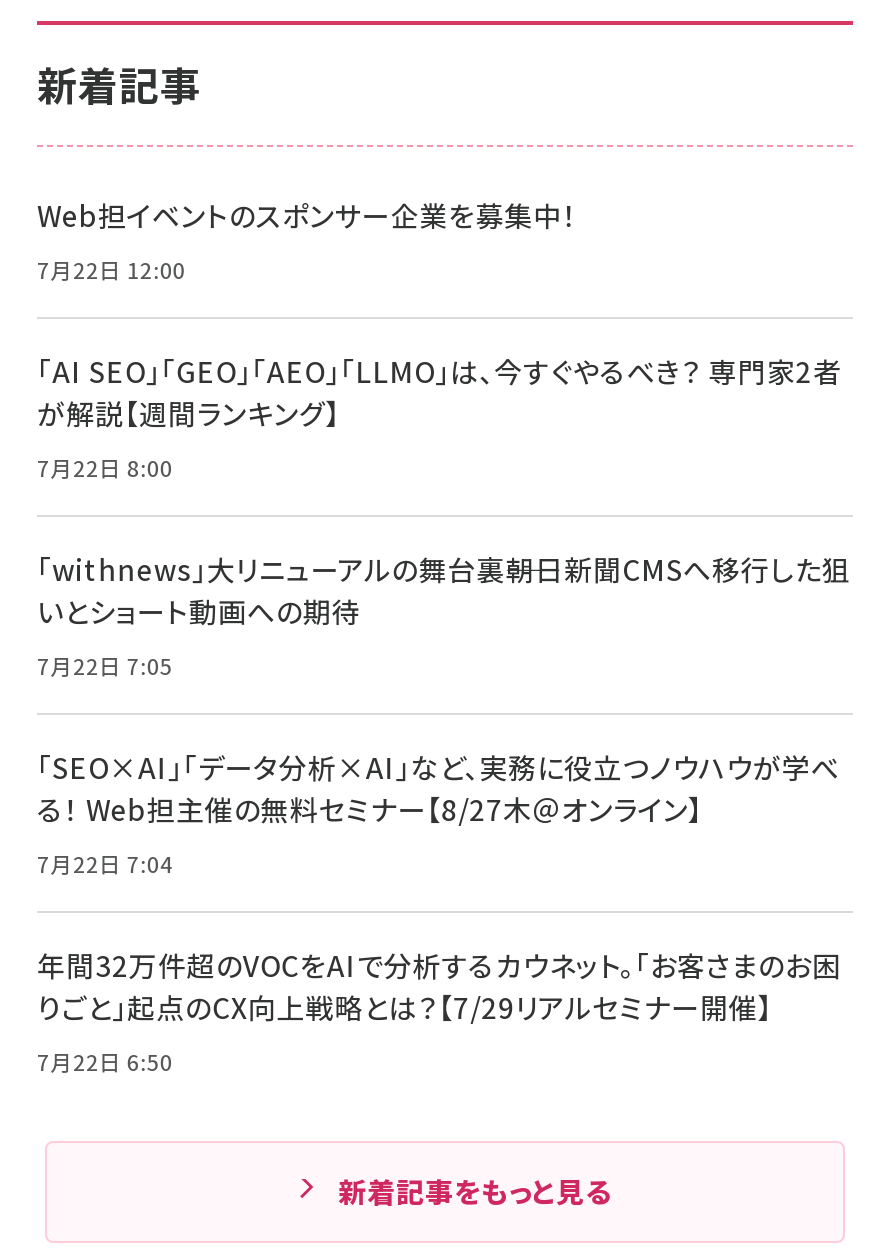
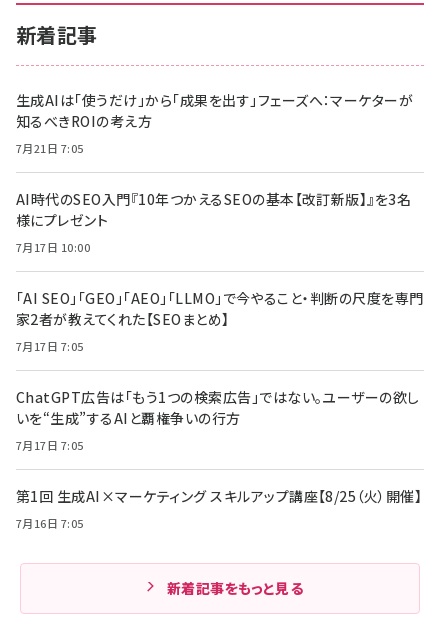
[37,195,577,285] Web担イベントのスポンサー企業を募集中！ | 7月22日 12:00 -> [16,90,413,156] 生成AIは「使うだけ」から「成果を出す」フェーズへ：マーケターが | 知るべきROIの考え方 | 7月21日 7:05
[37,351,841,483] 「AI SEO」「GEO」「AEO」「LLMO」は、今すぐやるべき？ 専門家2者 | が解説【週間ランキング】 | 7月22日 8:00 -> [16,189,411,255] AI時代のSEO入門『10年つかえるSEOの基本【改訂新版】』を3名 | 様にプレゼント | 7月17日 10:00
[37,549,851,681] 「withnews」大リニューアルの舞台裏――朝日新聞CMSへ移行した狙 | いとショート動画への期待 | 7月22日 7:05 -> [16,288,424,354] 「AI SEO」「GEO」「AEO」「LLMO」で今やること・判断の尺度を専門 | 家2者が教えてくれた【SEOまとめ】 | 7月17日 7:05
[37,747,840,879] 「SEO×AI」「データ分析×AI」など、実務に役立つノウハウが学べ | る！ Web担主催の無料セミナー【8/27木＠オンライン】 | 7月22日 7:04 -> [16,387,420,453] ChatGPT広告は「もう1つの検索広告」ではない。ユーザーの欲し | いを“生成”するAIと覇権争いの行方 | 7月17日 7:05
[37,945,841,1077] 年間32万件超のVOCをAIで分析するカウネット。「お客さまのお困 | りごと」起点のCX向上戦略とは？【7/29リアルセミナー開催】 | 7月22日 6:50 -> [16,486,422,531] 第1回 生成AI×マーケティング スキルアップ講座【8/25（火）開催】 | 7月16日 7:05

